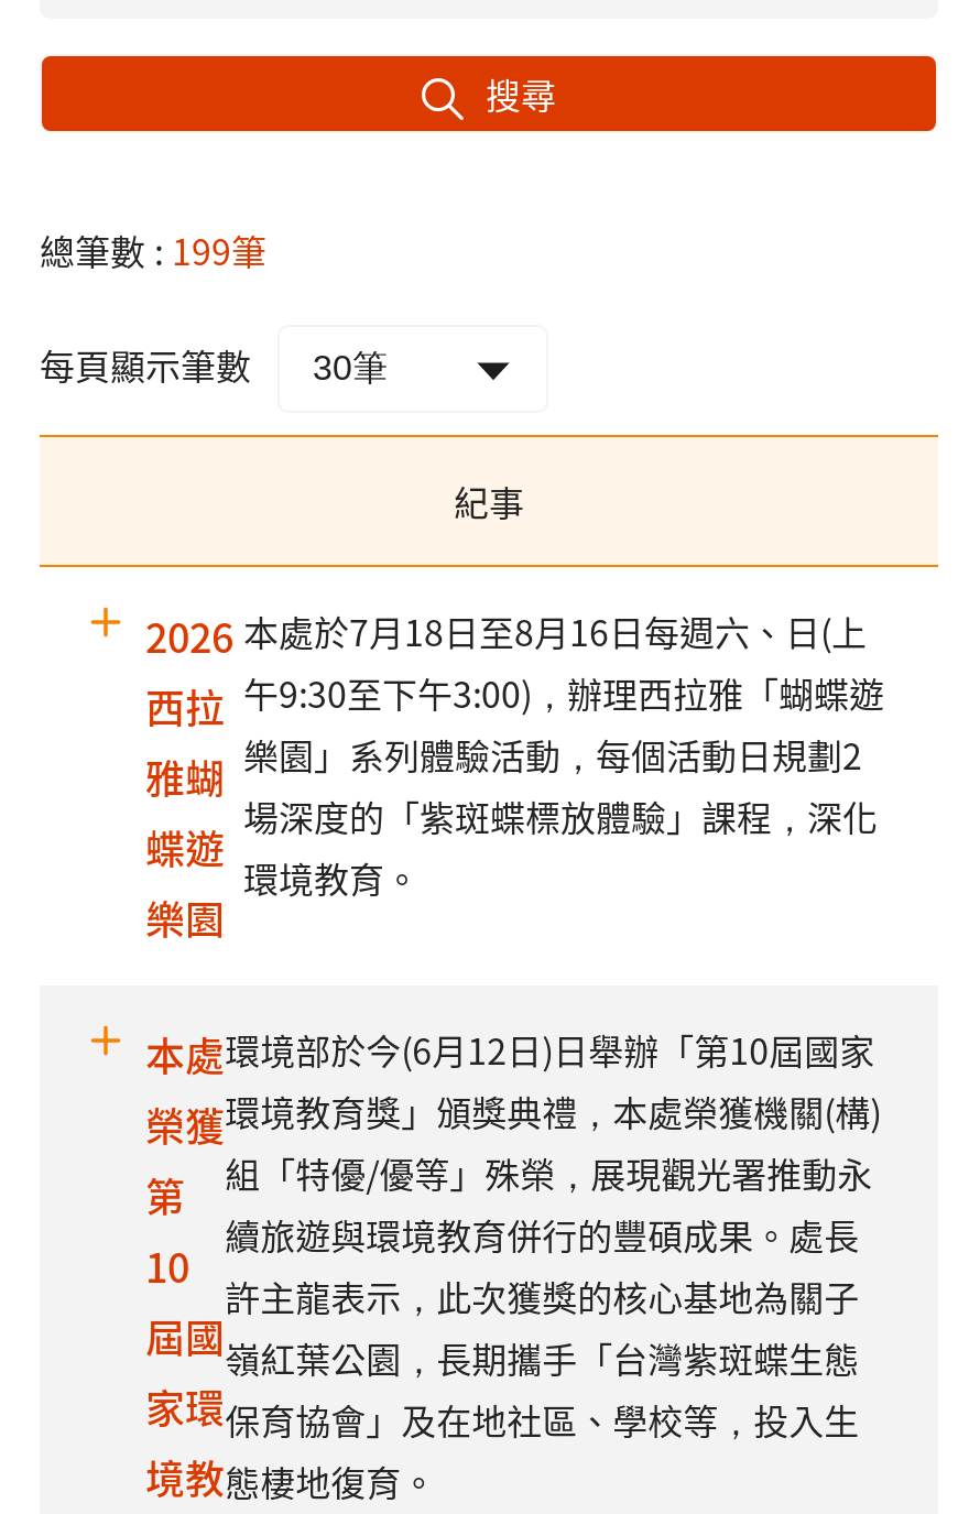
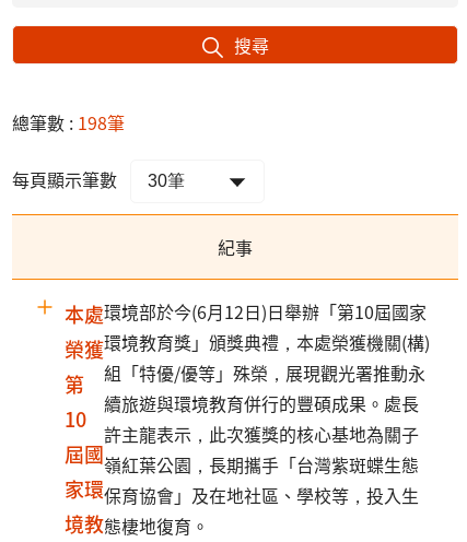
[40,224,266,277] 總筆數 : 199筆 -> [12,109,125,136] 總筆數 : 198筆
[145,607,233,946] 2026 | 西拉 | 雅蝴 | 蝶遊 | 樂園 -> none
[243,605,884,904] 本處於7月18日至8月16日每週六、日(上 | 午9:30至下午3:00)，辦理西拉雅「蝴蝶遊 | 樂園」系列體驗活動，每個活動日規劃2 | 場深度的「紫斑蝶標放體驗」課程，深化 | 環境教育。 -> none

